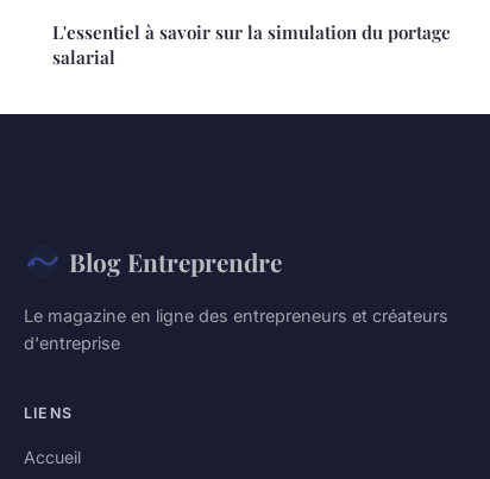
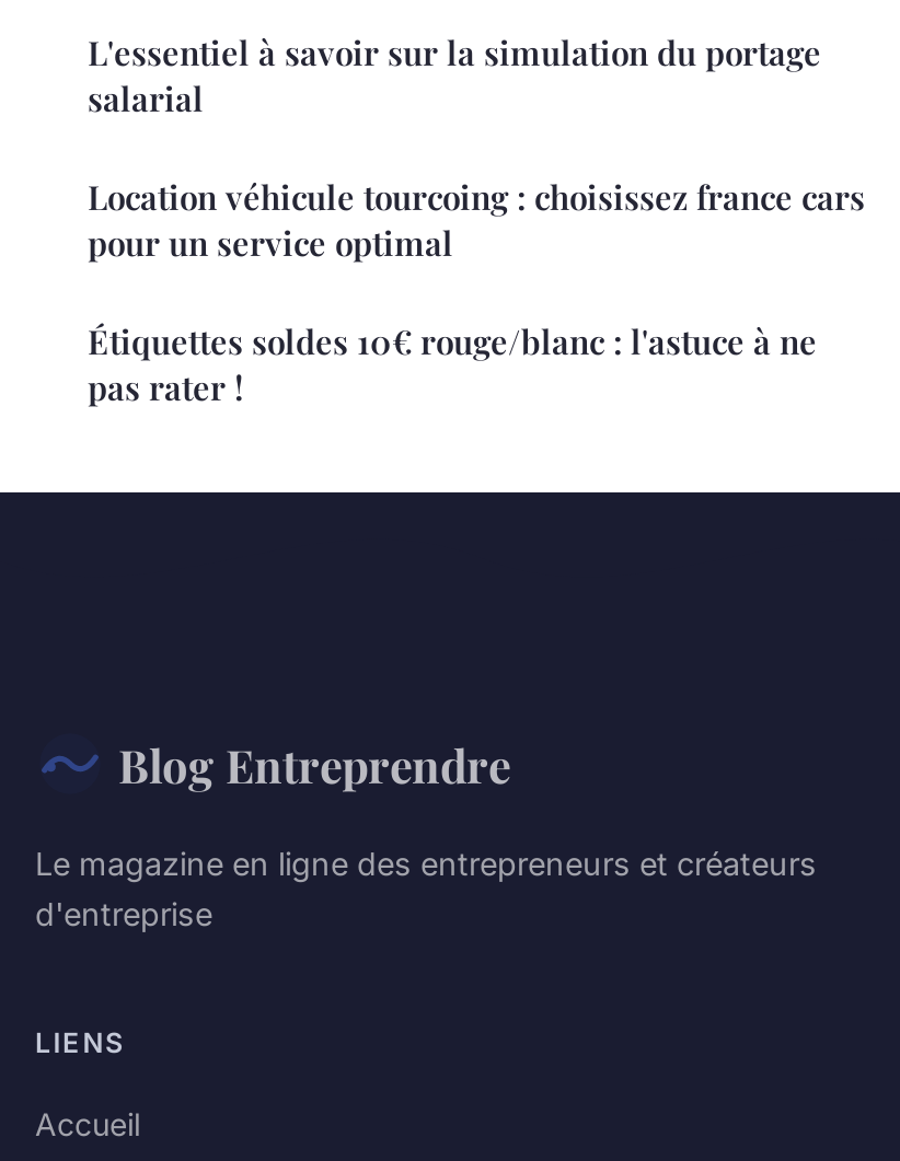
none -> [88,174,865,408] Location véhicule tourcoing : choisissez france cars | pour un service optimal | Étiquettes soldes 10€ rouge/blanc : l'astuce à ne | pas rater !

